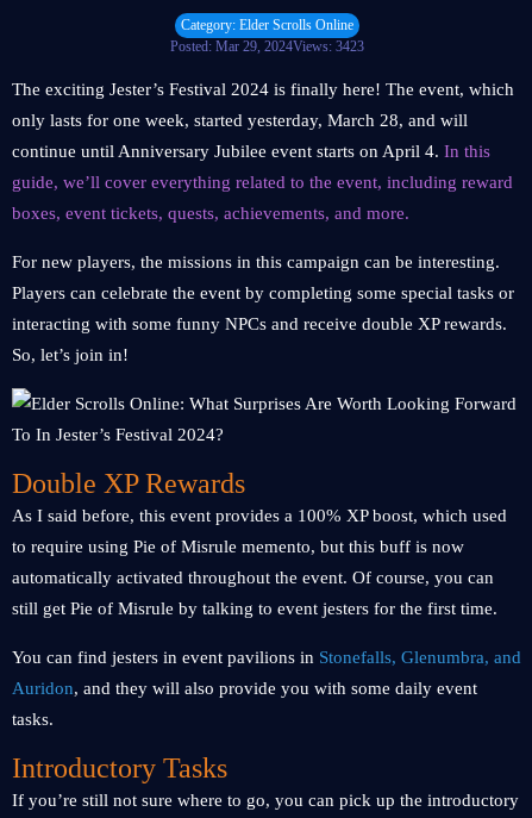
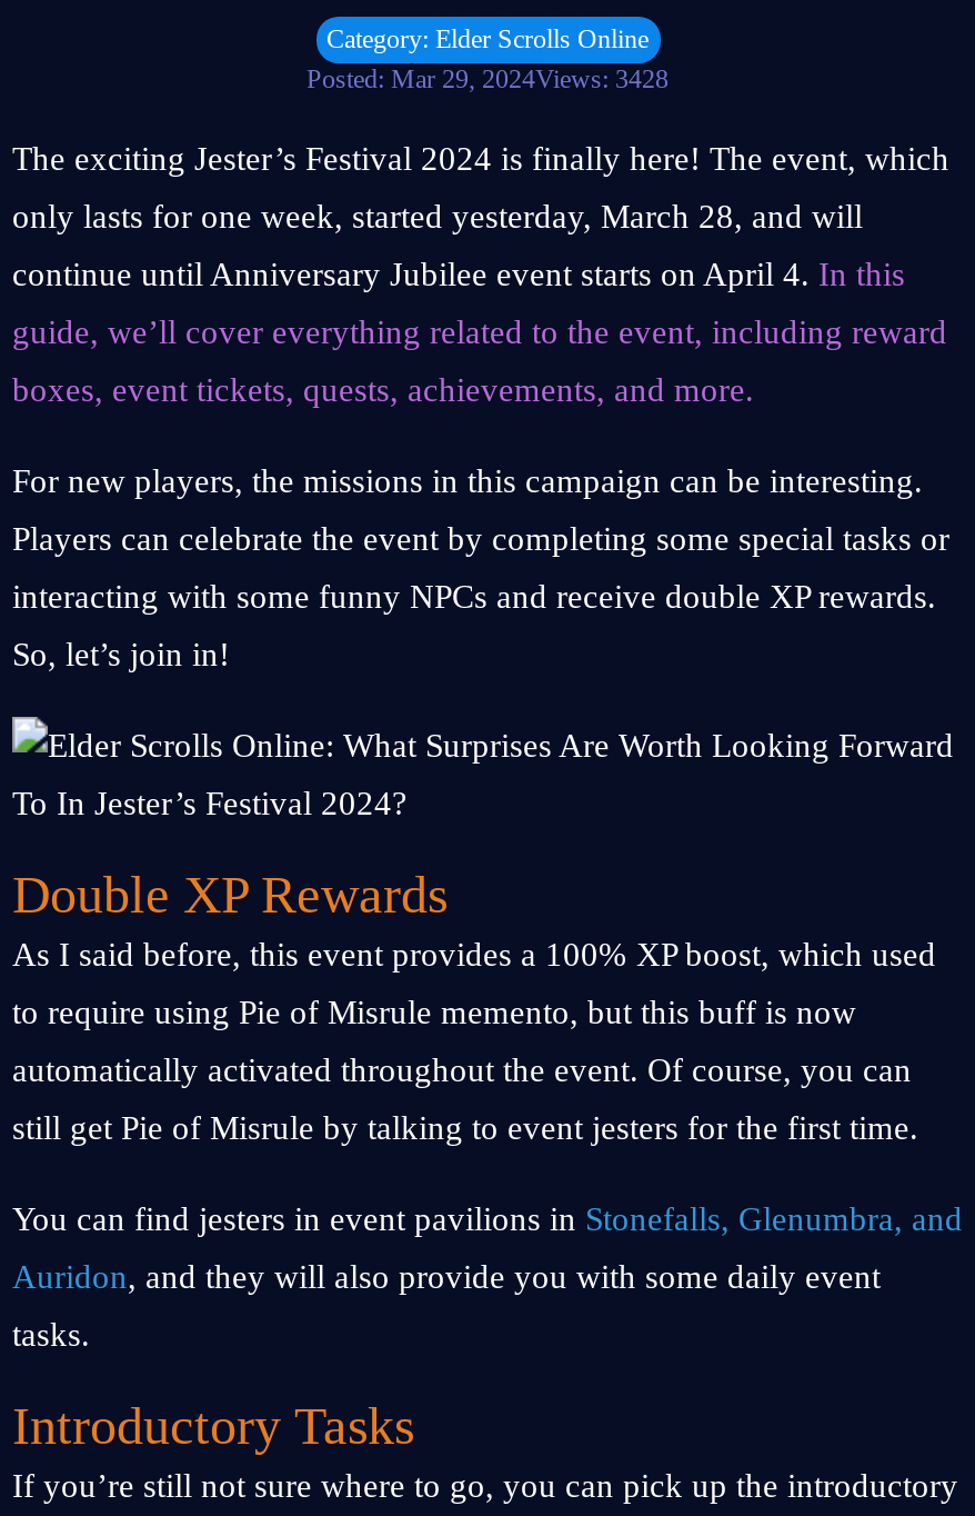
[170,38,364,55] Posted: Mar 29, 2024Views: 3423 -> [306,63,669,94] Posted: Mar 29, 2024Views: 3428

